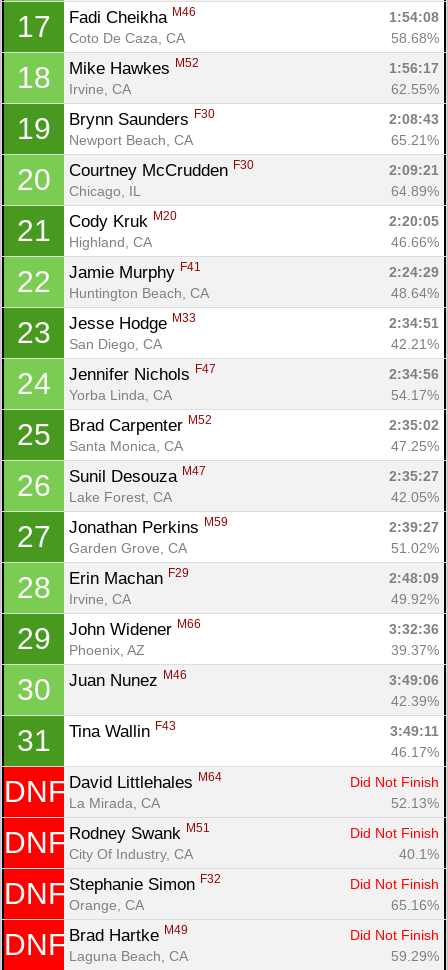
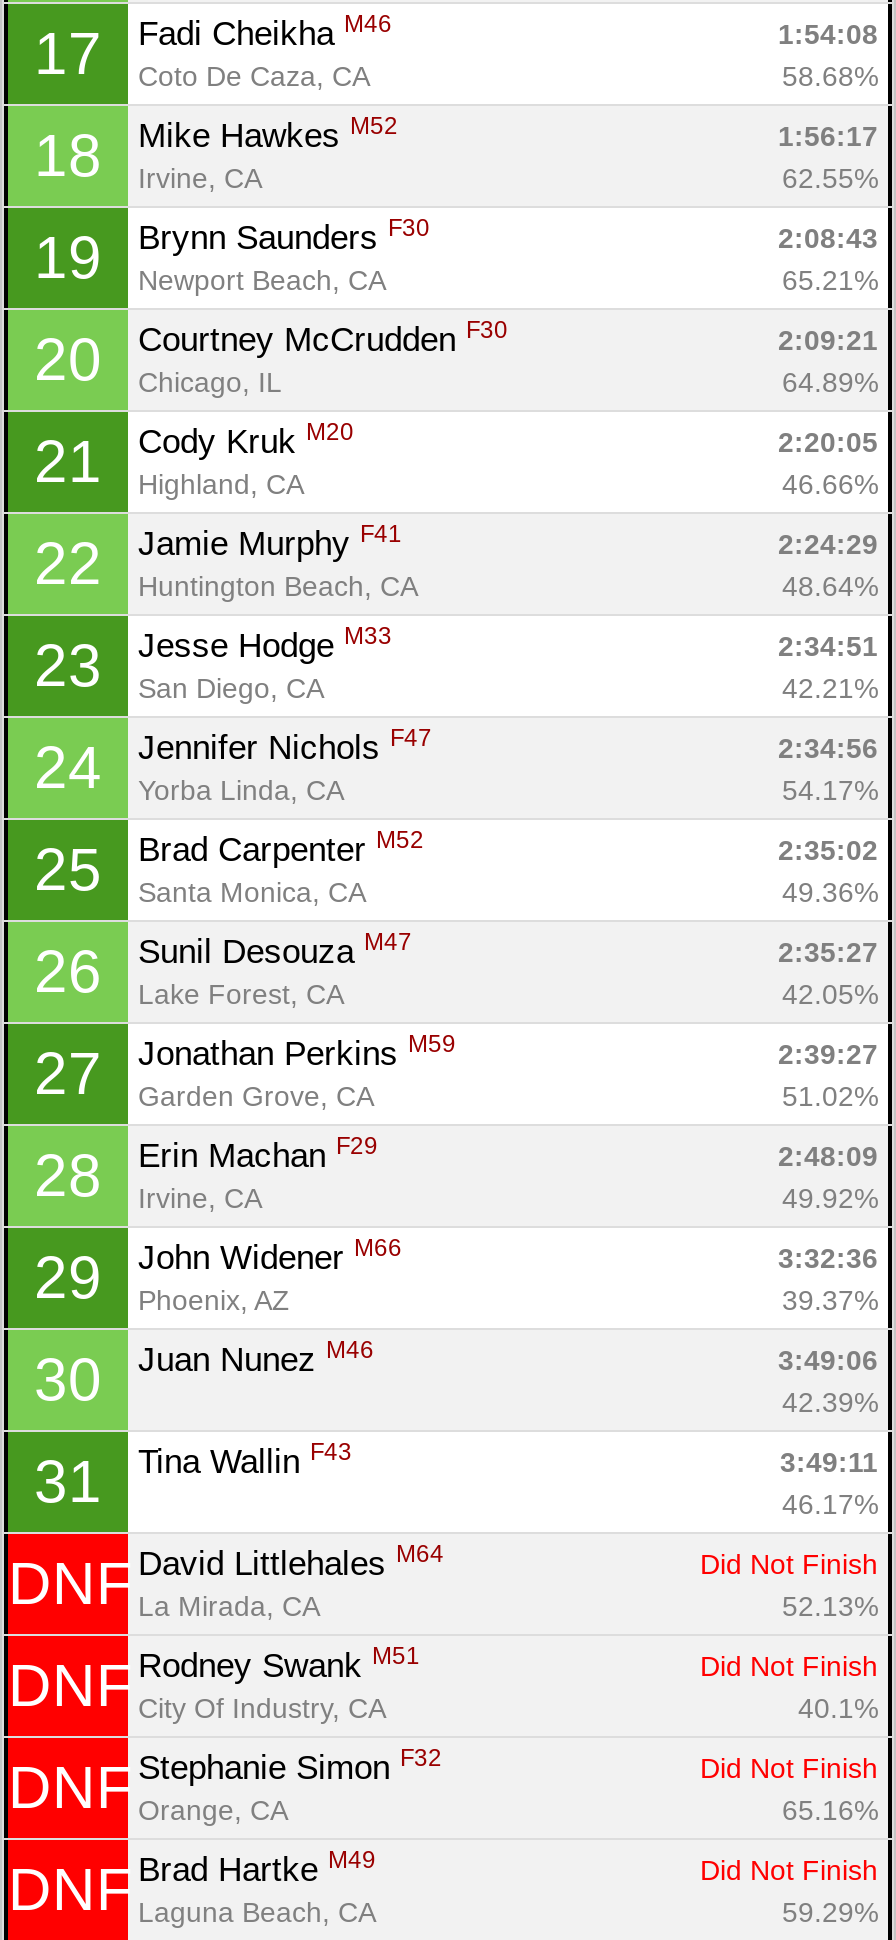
[391,438,439,454] 47.25% -> [782,876,878,908] 49.36%

